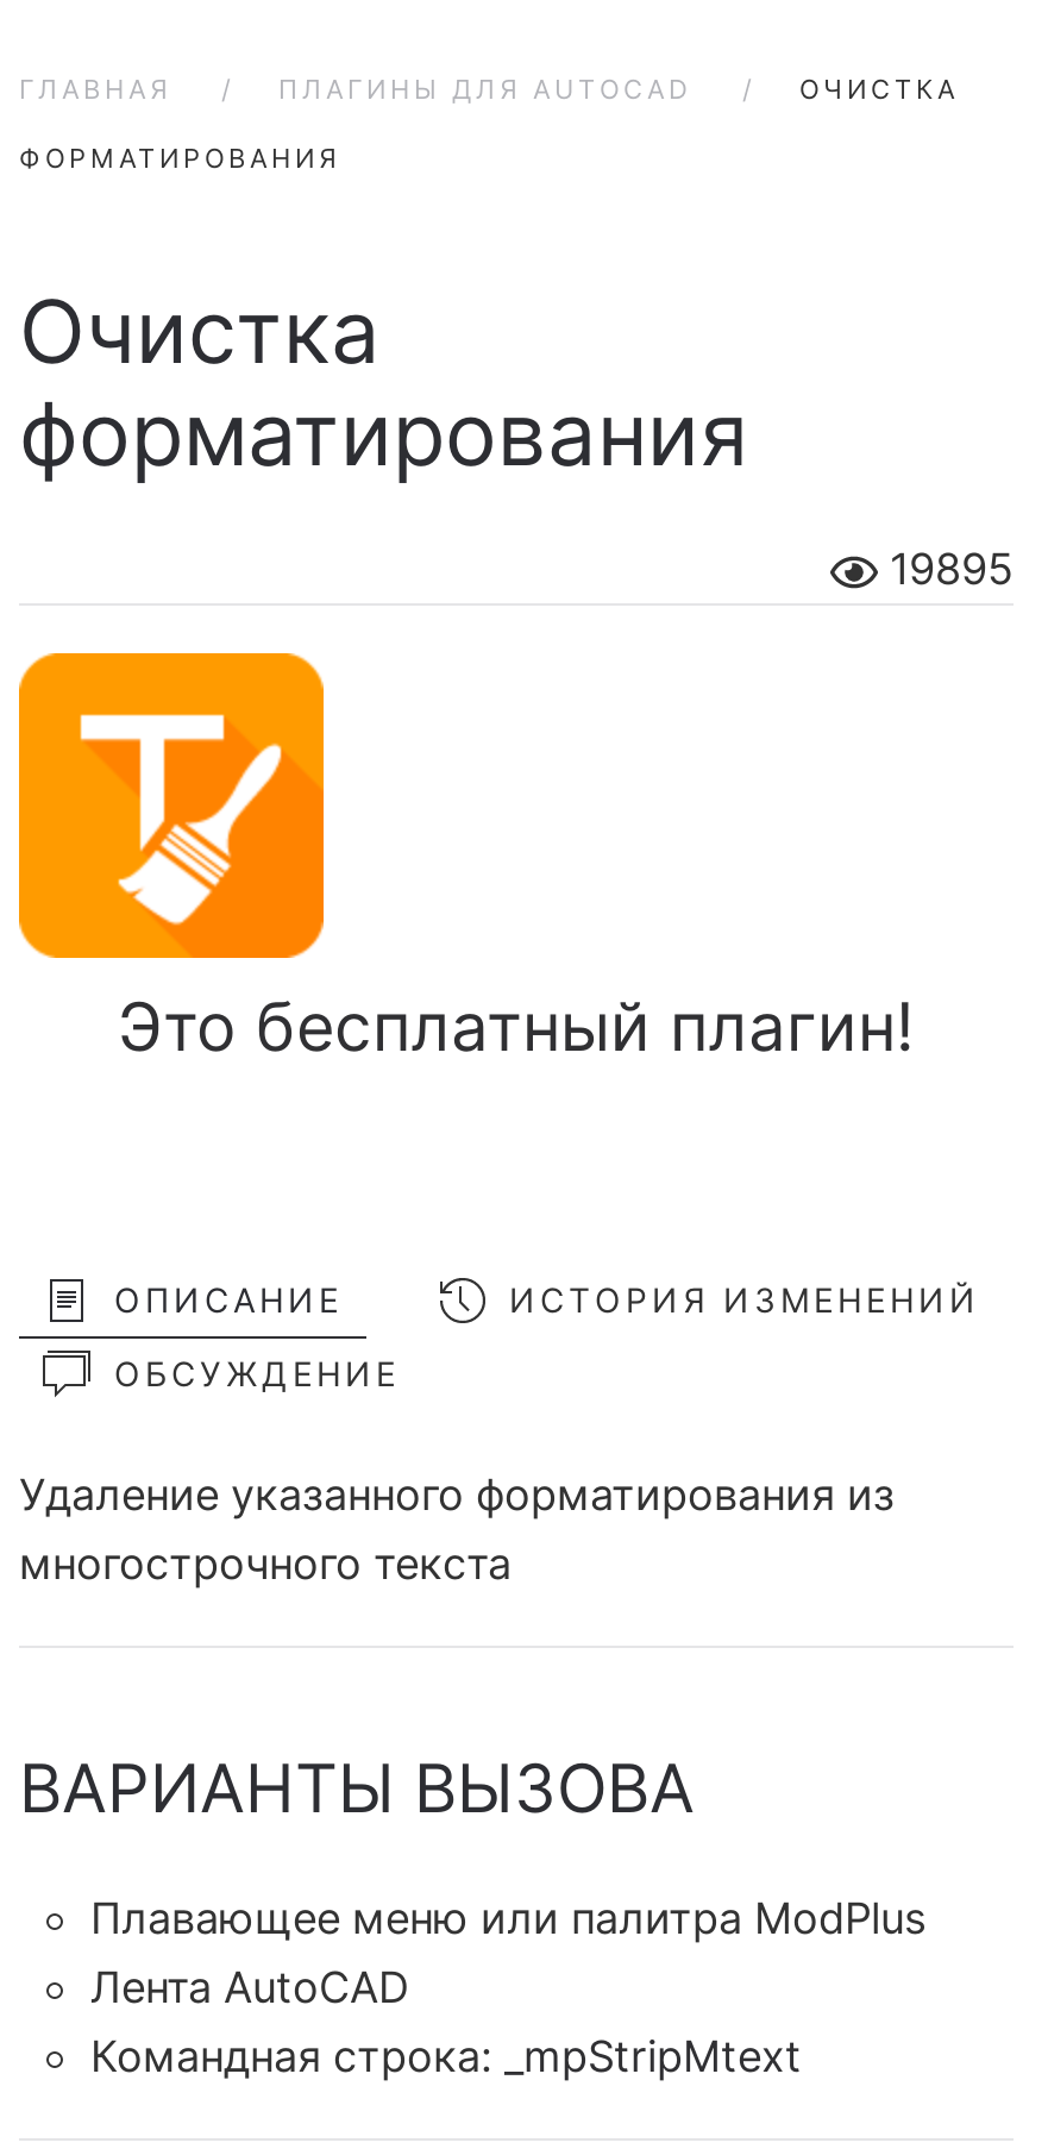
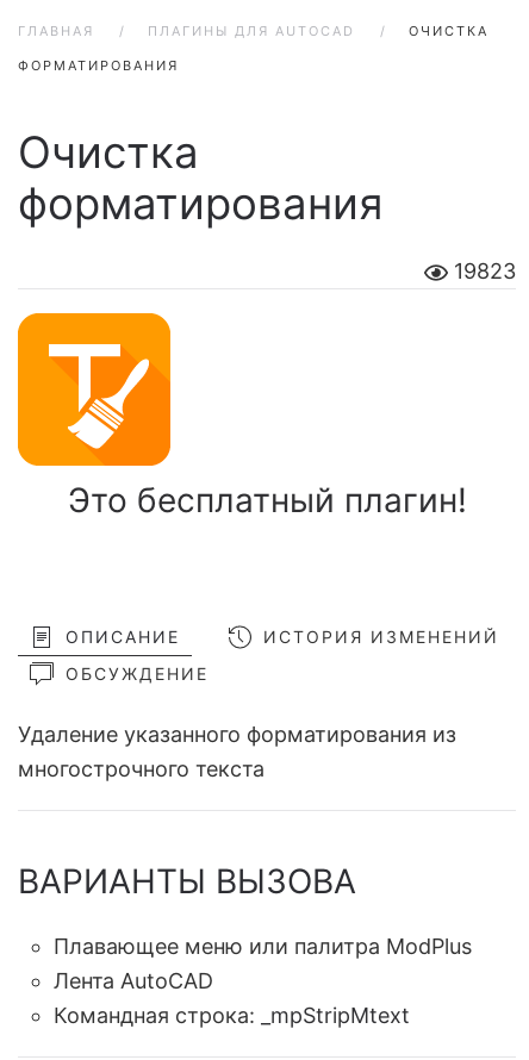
[878,544,1014,594] 19895 -> [448,258,516,283] 19823

